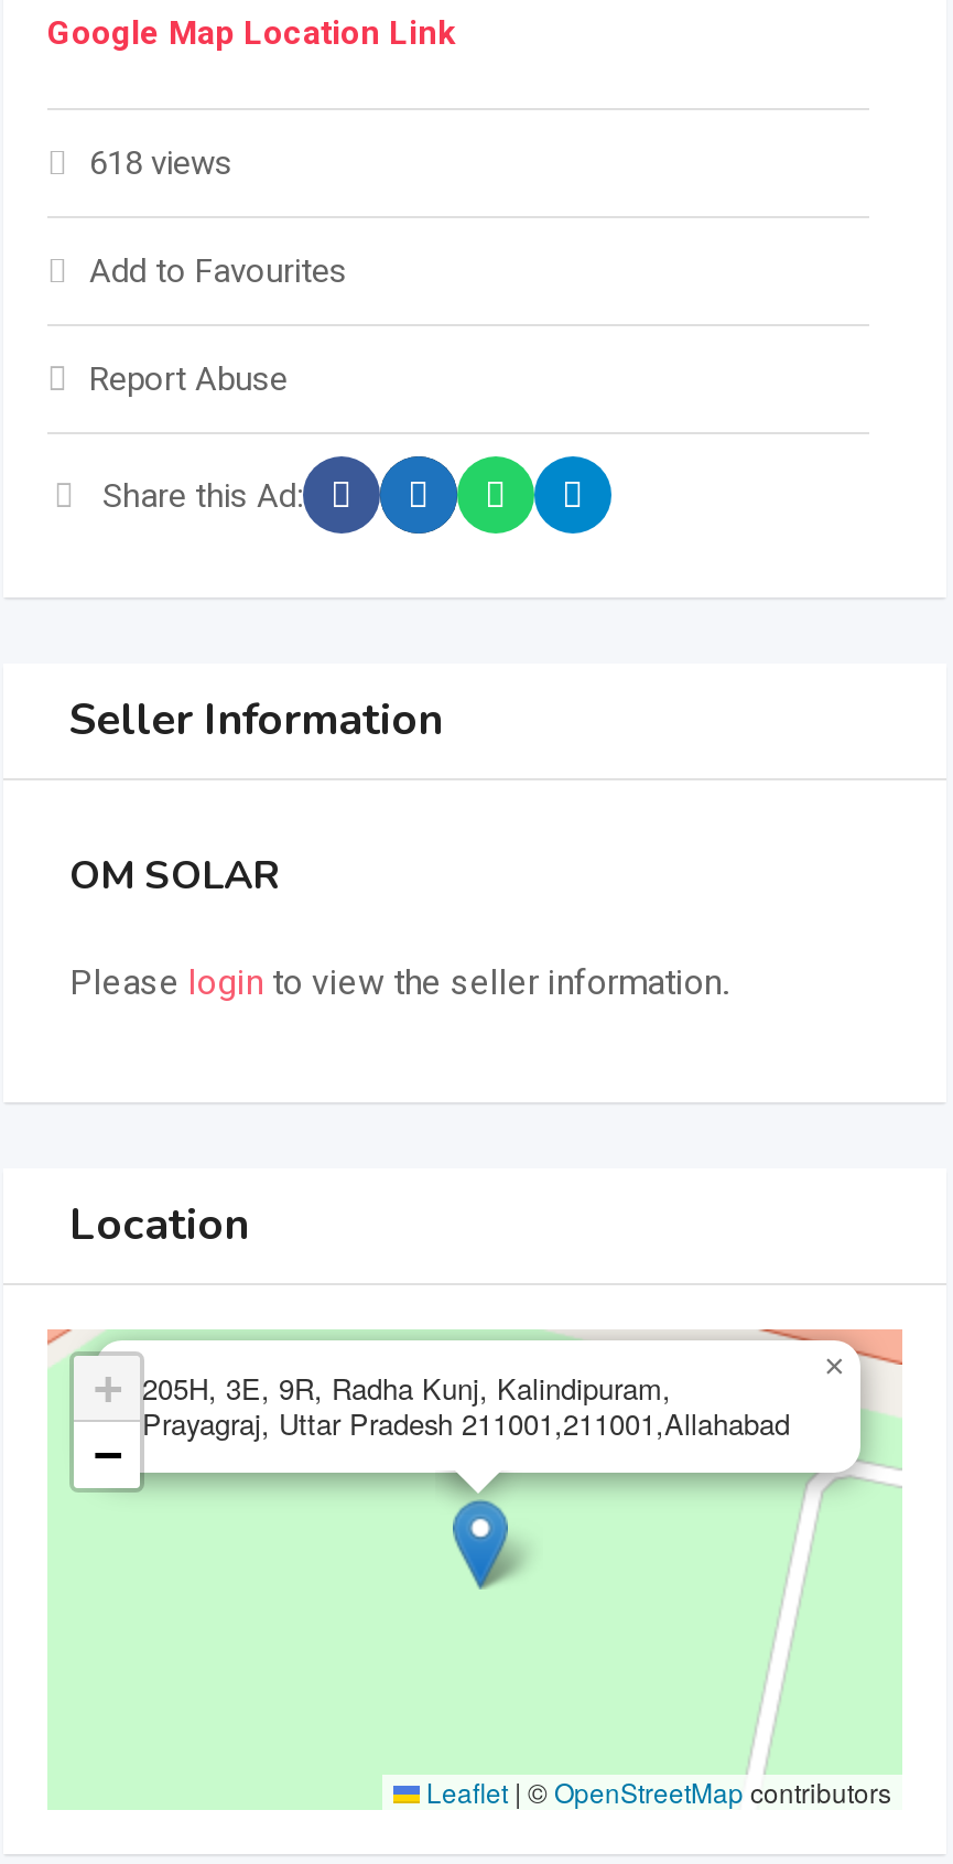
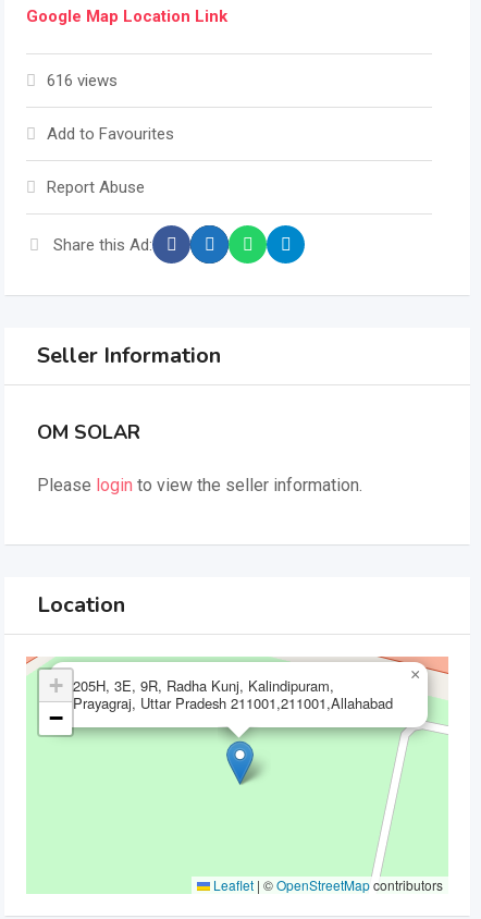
[89,143,232,183] 618 views -> [47,71,118,90] 616 views

